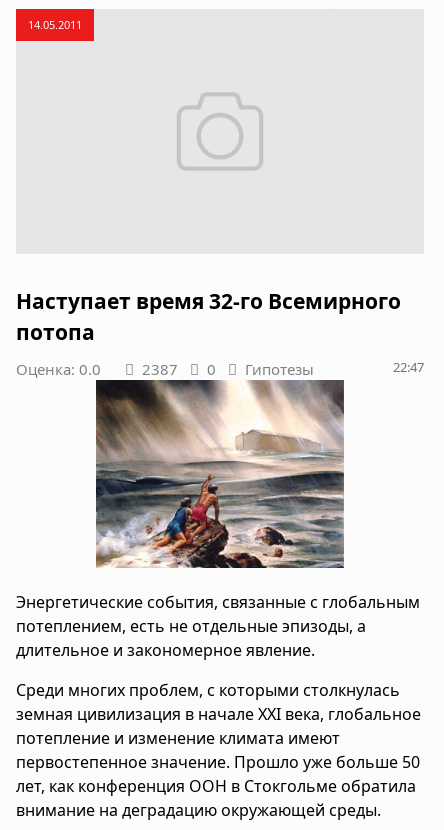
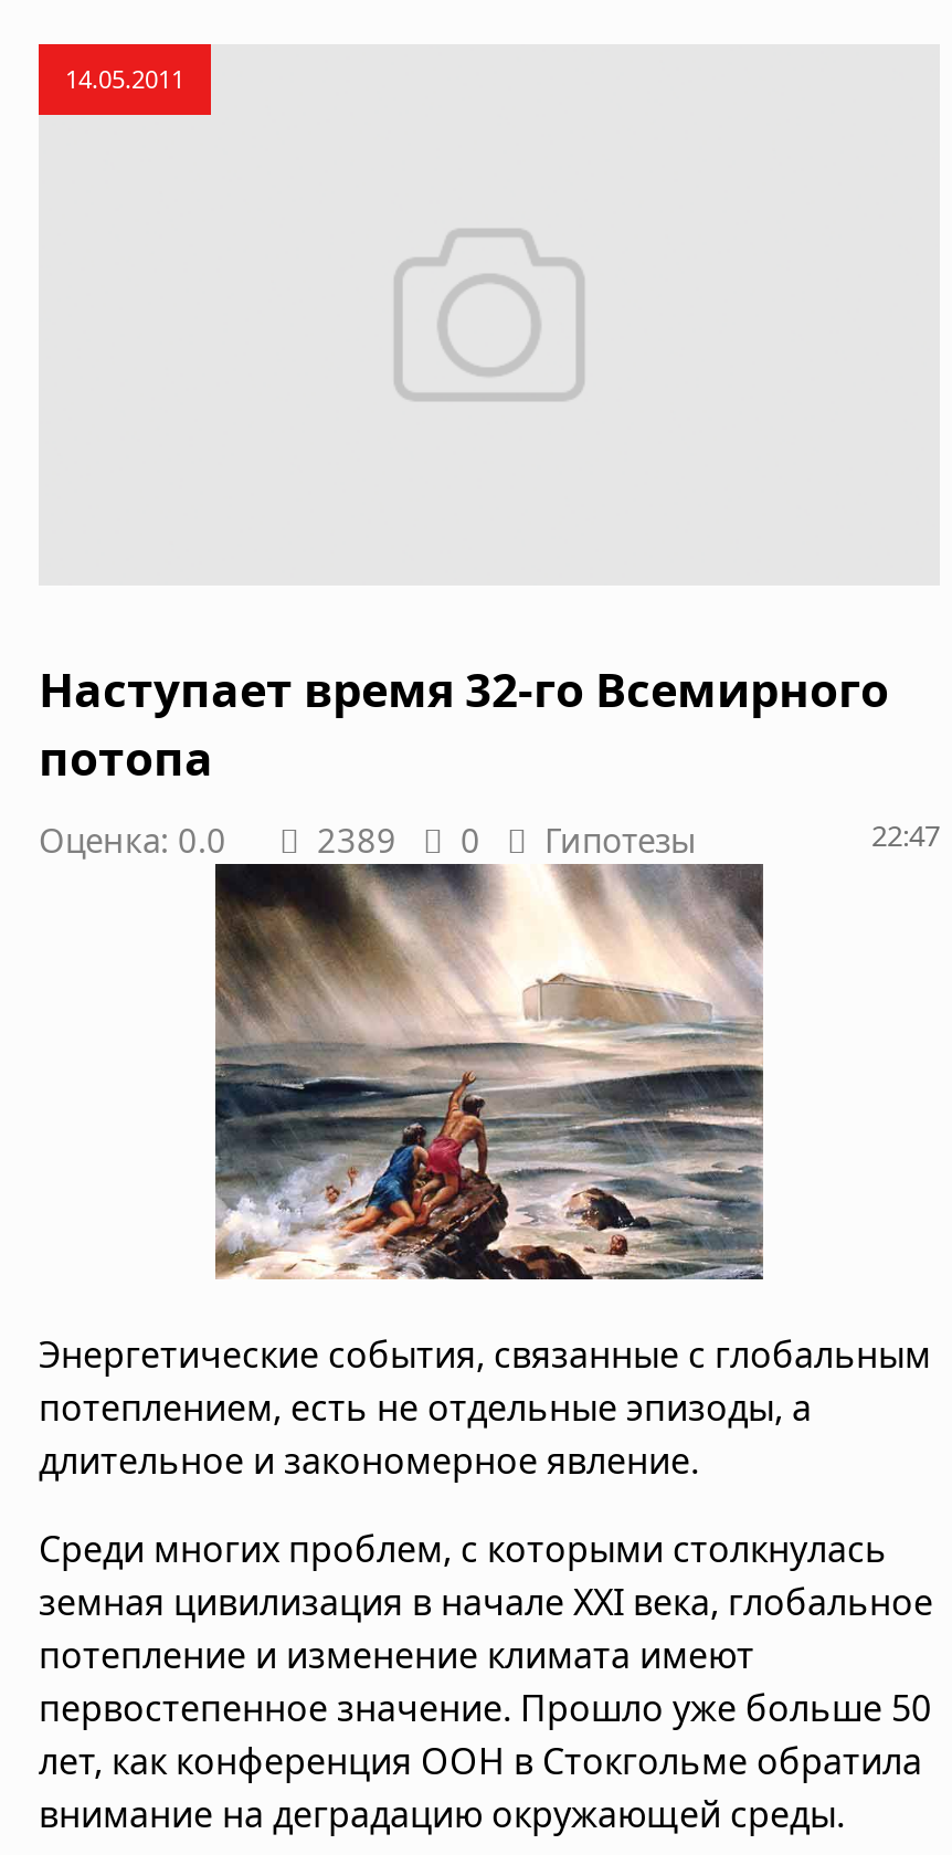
[16,359,314,379] Оценка: 0.0 2387 0 Гипотезы -> [39,817,697,861] Оценка: 0.0 2389 0 Гипотезы

